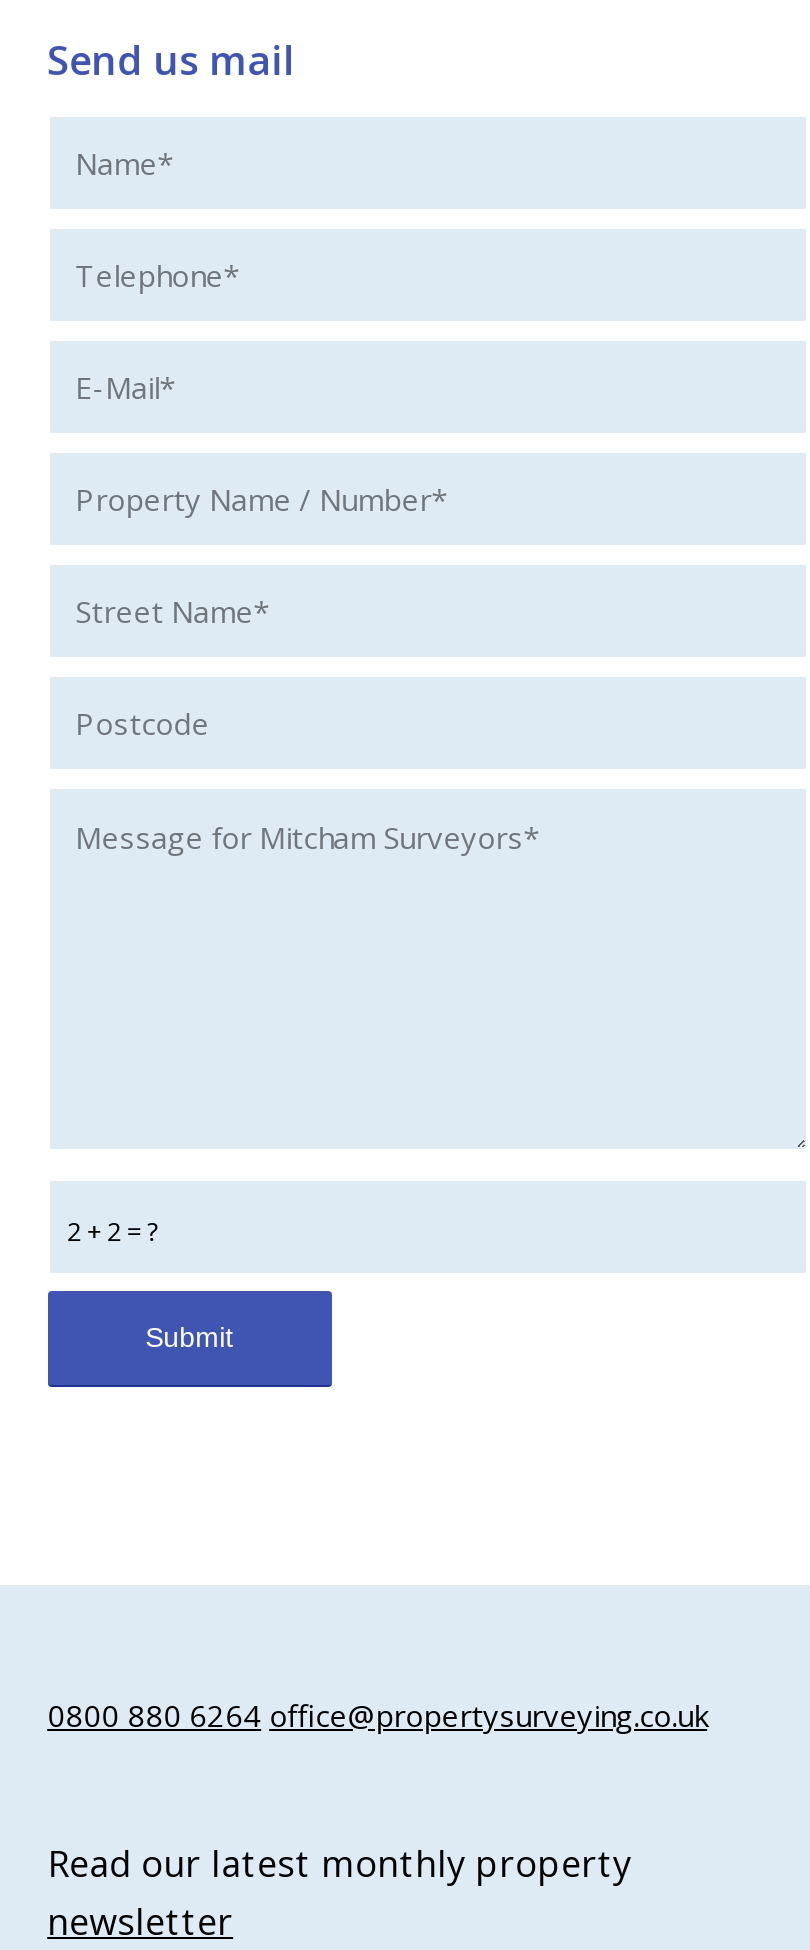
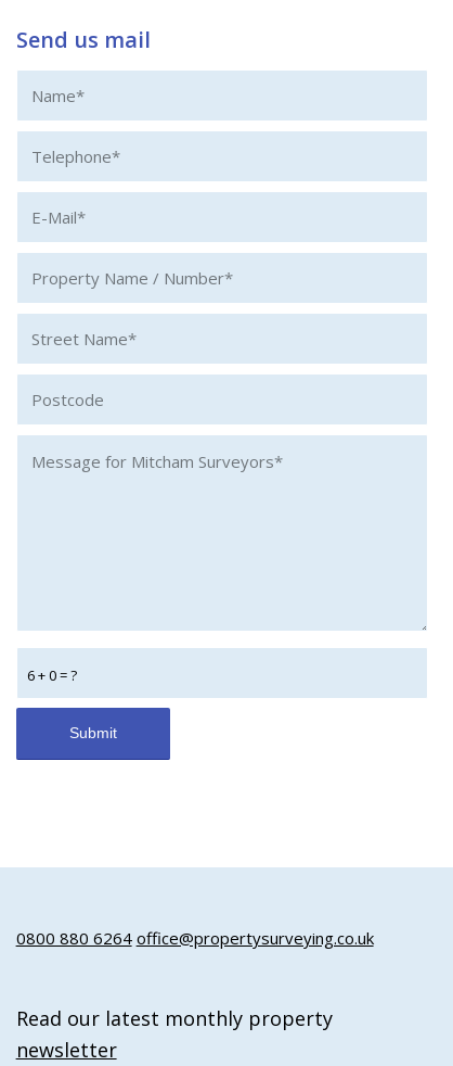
[67,1213,159,1249] 2 + 2 = ? -> [27,666,77,685] 6 + 0 = ?

